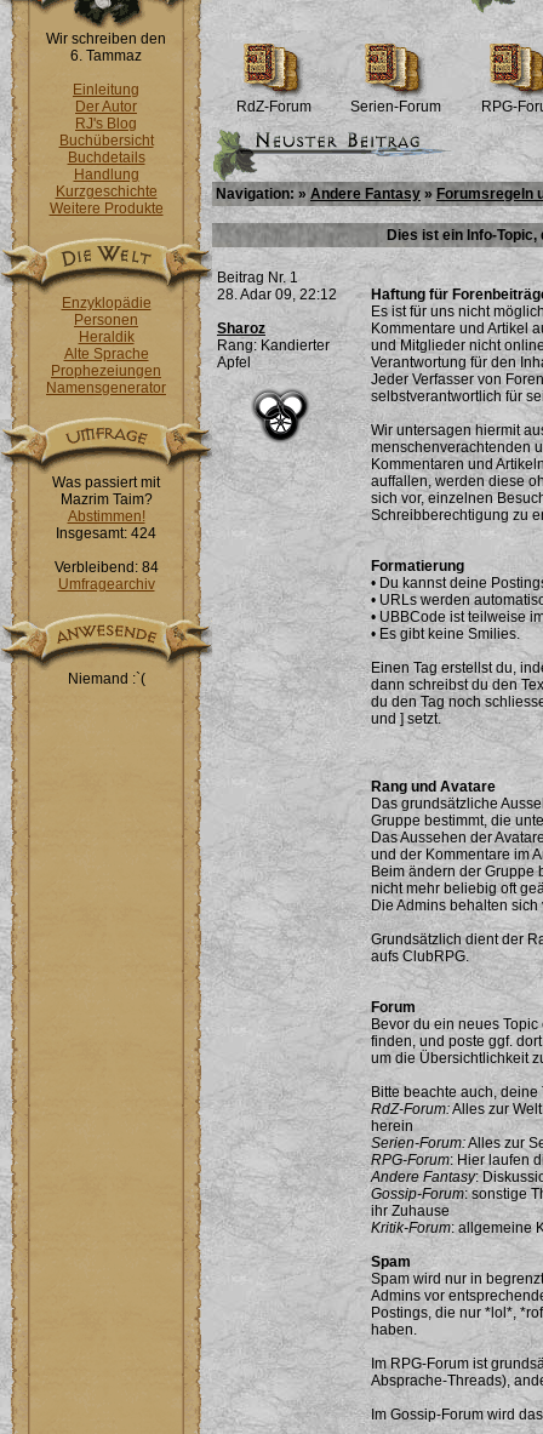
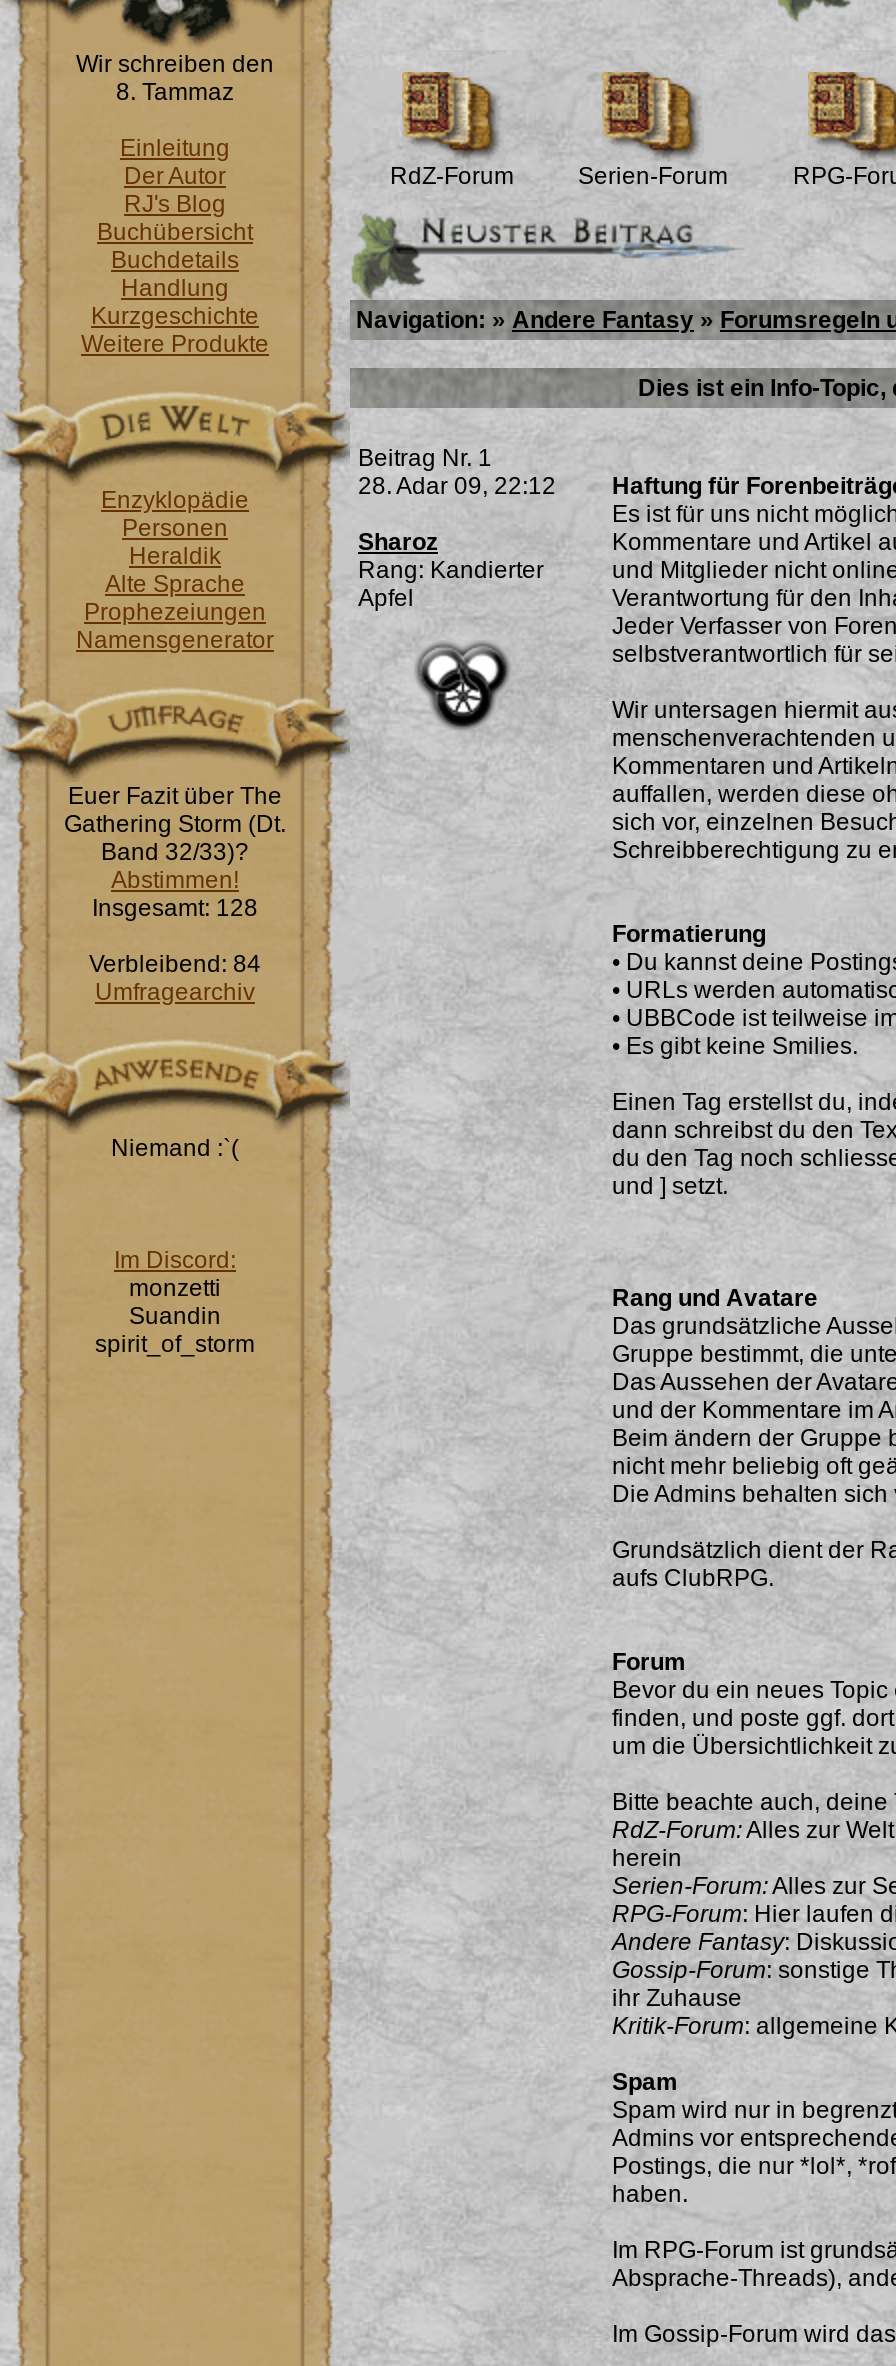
[70,47,142,64] 6. Tammaz -> [116,78,234,106] 8. Tammaz
[52,474,160,508] Was passiert mit | Mazrim Taim? -> [64,782,286,866] Euer Fazit über The | Gathering Storm (Dt. | Band 32/33)?
[56,525,156,542] Insgesamt: 424 -> [92,894,258,922] Insgesamt: 128
none -> [95,1246,255,1358] Im Discord: | monzetti | Suandin | spirit_of_storm

